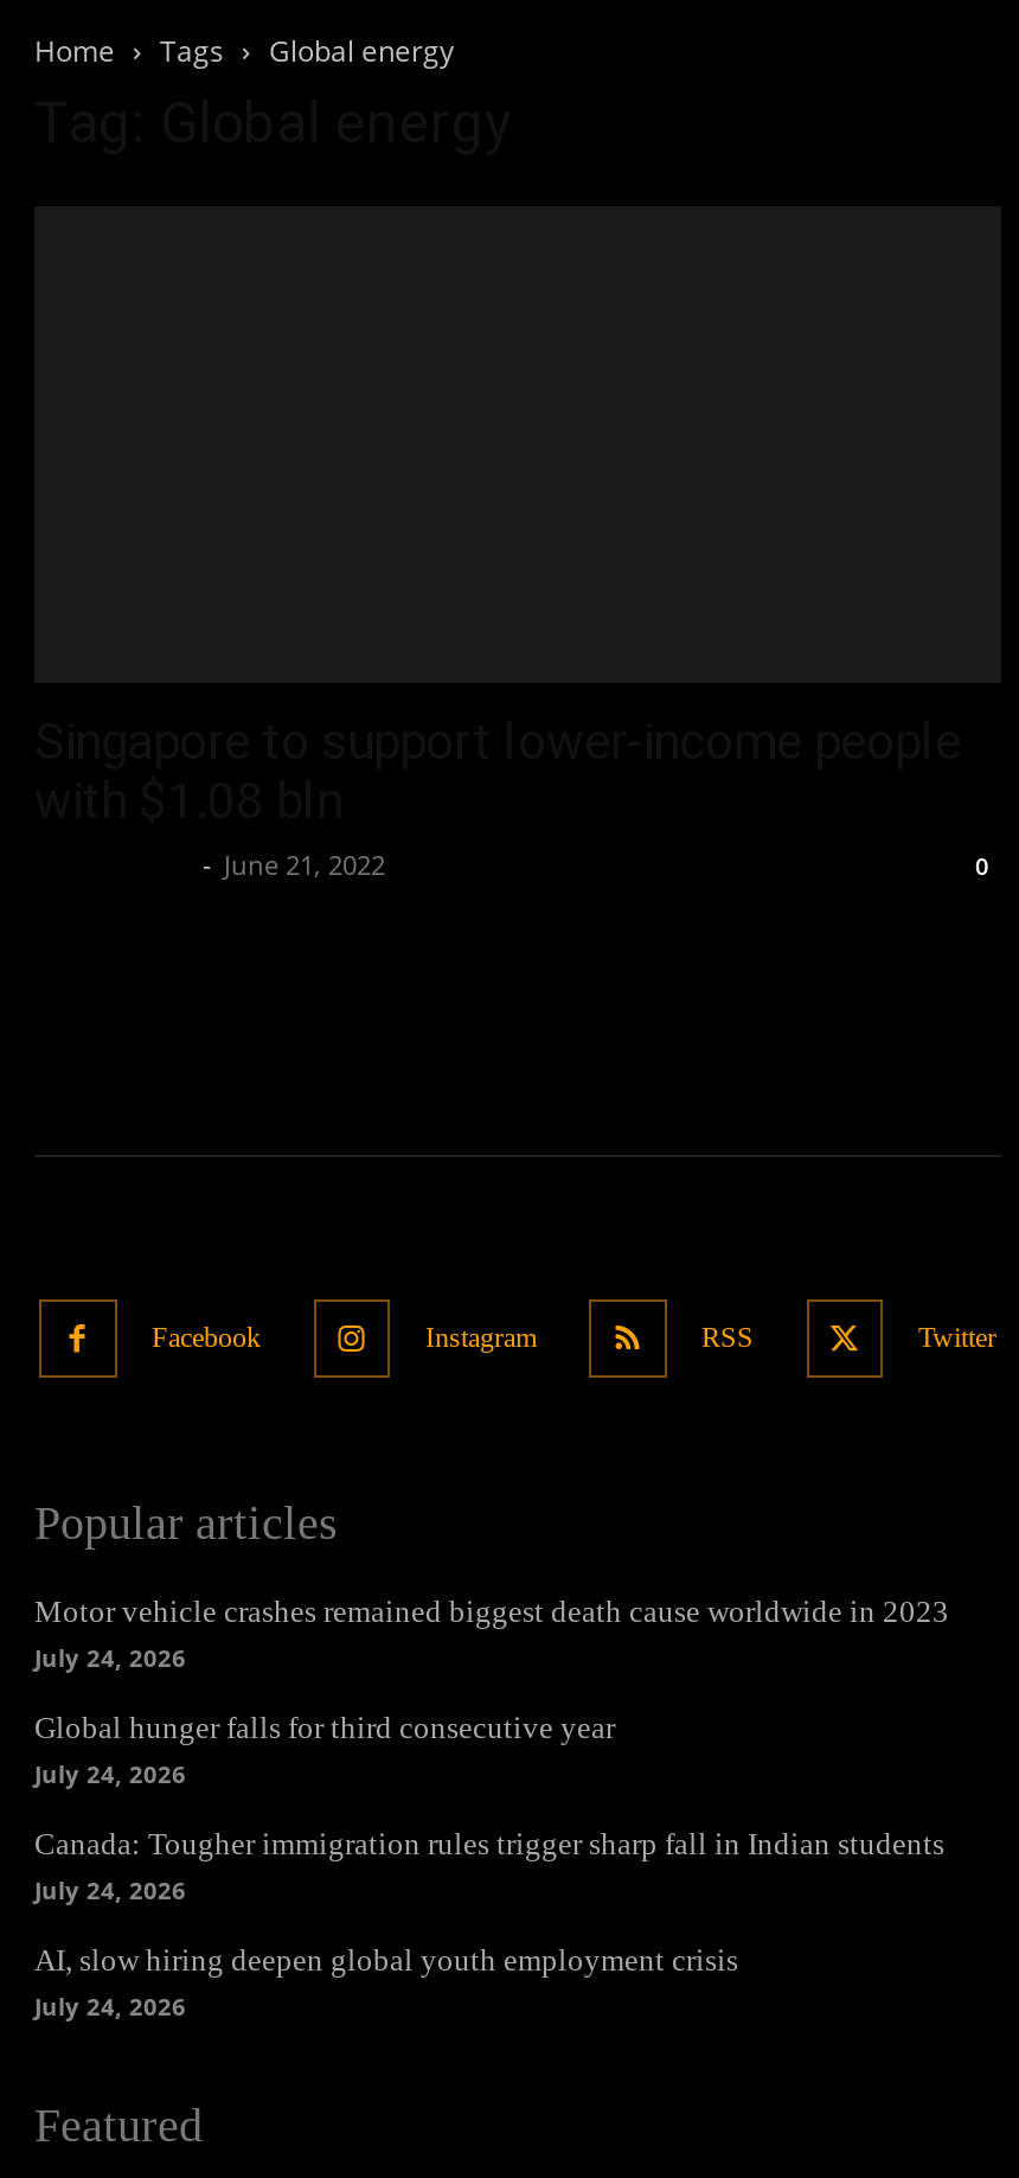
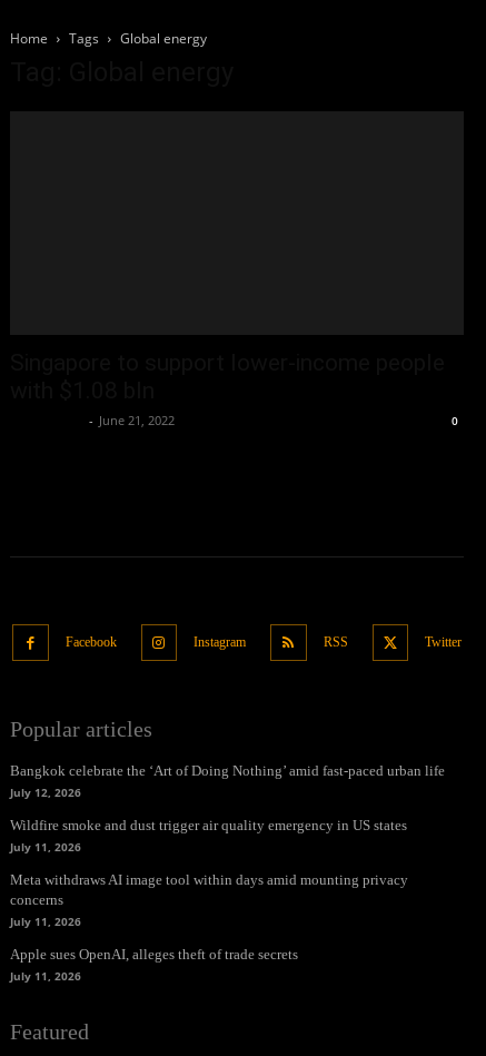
[34,1593,949,1674] Motor vehicle crashes remained biggest death cause worldwide in 2023 | July 24, 2026 -> [10,762,445,800] Bangkok celebrate the ‘Art of Doing Nothing’ amid fast-paced urban life | July 12, 2026
[34,1710,615,1790] Global hunger falls for third consecutive year | July 24, 2026 -> [10,817,407,855] Wildfire smoke and dust trigger air quality emergency in US states | July 11, 2026
[34,1826,944,1906] Canada: Tougher immigration rules trigger sharp fall in Indian students | July 24, 2026 -> [10,871,408,929] Meta withdraws AI image tool within days amid mounting privacy | concerns | July 11, 2026
[34,1942,738,2023] AI, slow hiring deepen global youth employment crisis | July 24, 2026 -> [10,946,298,984] Apple sues OpenAI, alleges theft of trade secrets | July 11, 2026

